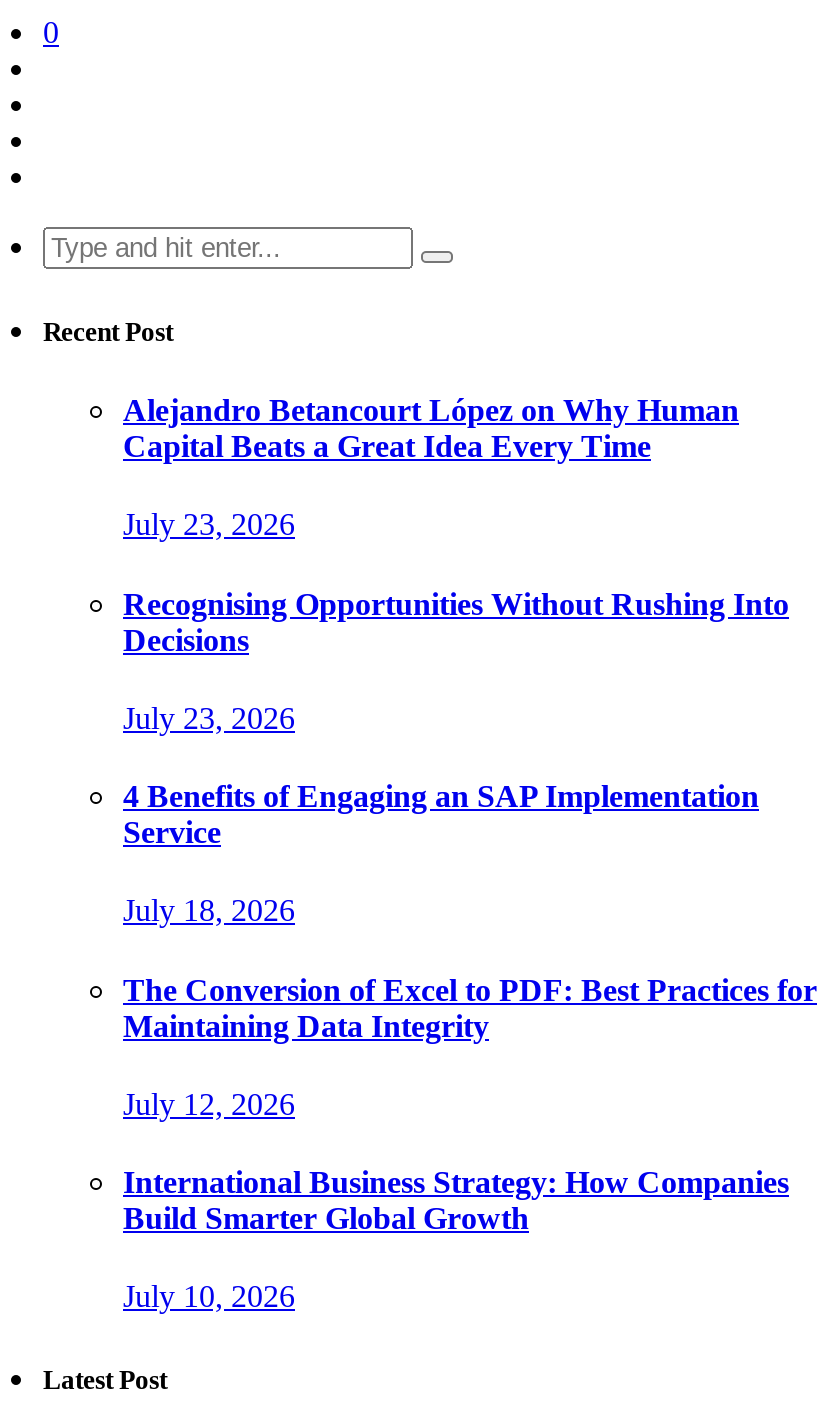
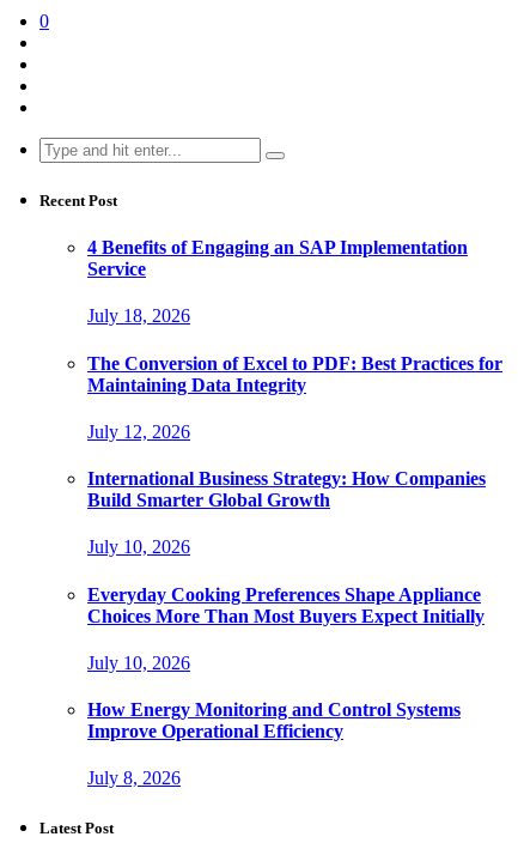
[123,393,789,735] Alejandro Betancourt López on Why Human | Capital Beats a Great Idea Every Time | July 23, 2026 | Recognising Opportunities Without Rushing Into | Decisions | July 23, 2026 -> none
moved [123,779,817,1314] -> [87,237,502,557]: 4 Benefits of Engaging an SAP Implementation | Service | July 18, 2026 | ... | Build Smarter Global Growth | July 10, 2026
none -> [87,584,485,788] Everyday Cooking Preferences Shape Appliance | Choices More Than Most Buyers Expect Initially | July 10, 2026 | How Energy Monitoring and Control Systems | Improve Operational Efficiency | July 8, 2026

